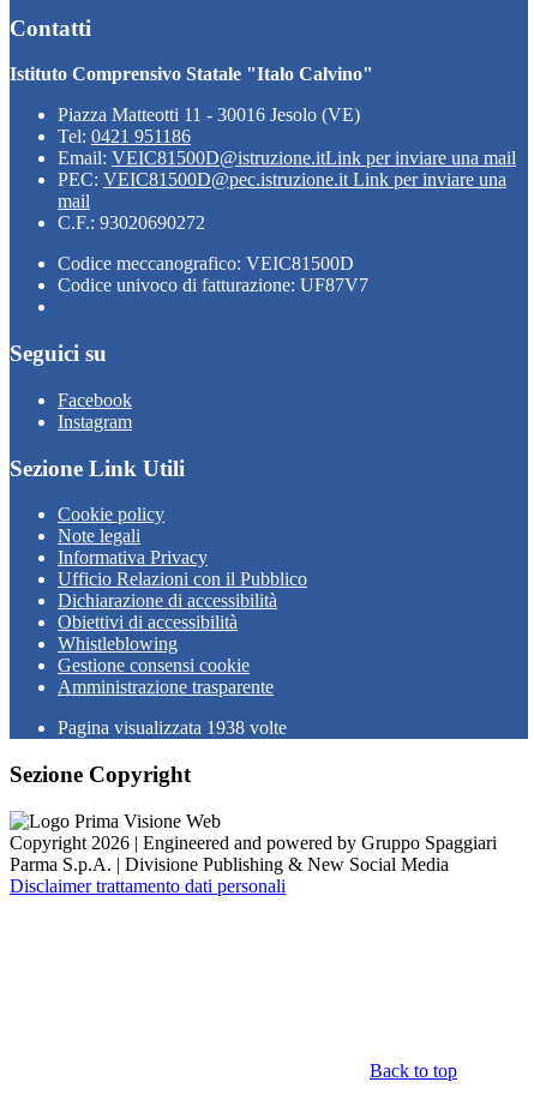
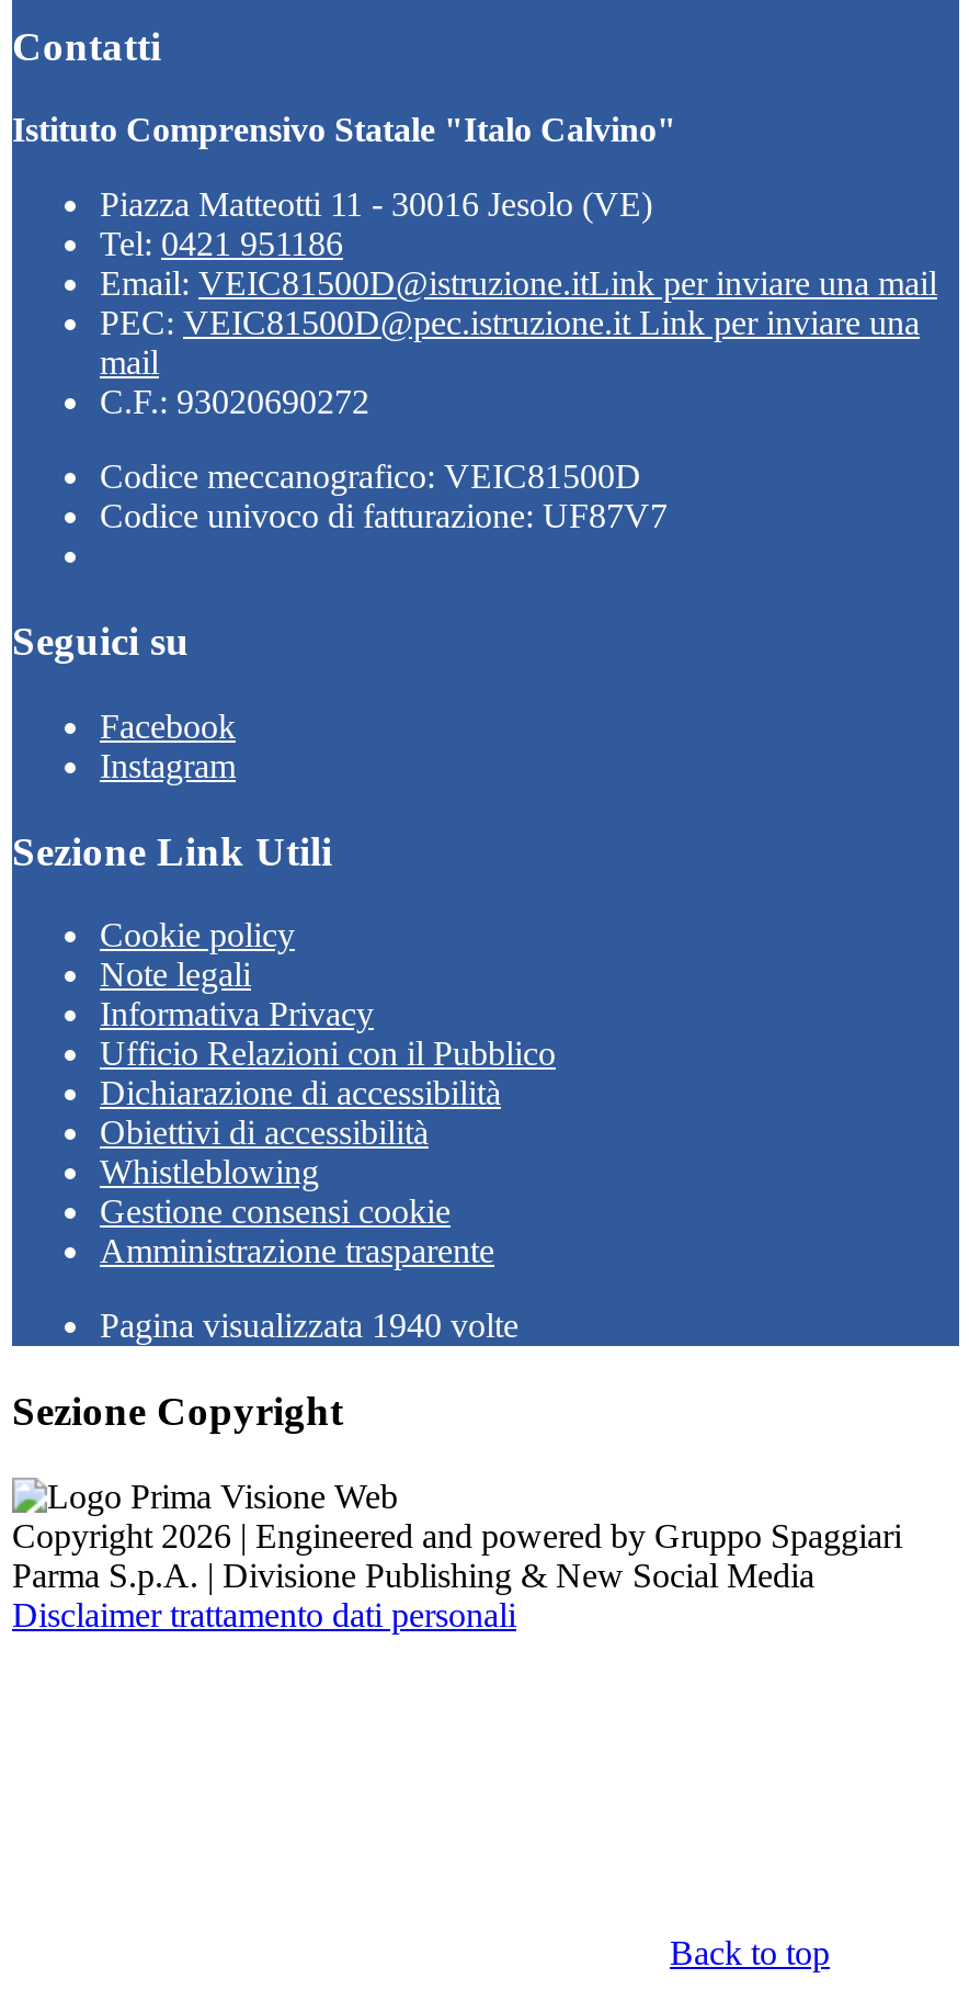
[58,718,287,738] Pagina visualizzata 1938 volte -> [100,1307,518,1345] Pagina visualizzata 1940 volte

